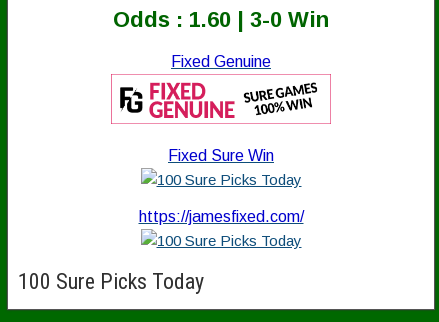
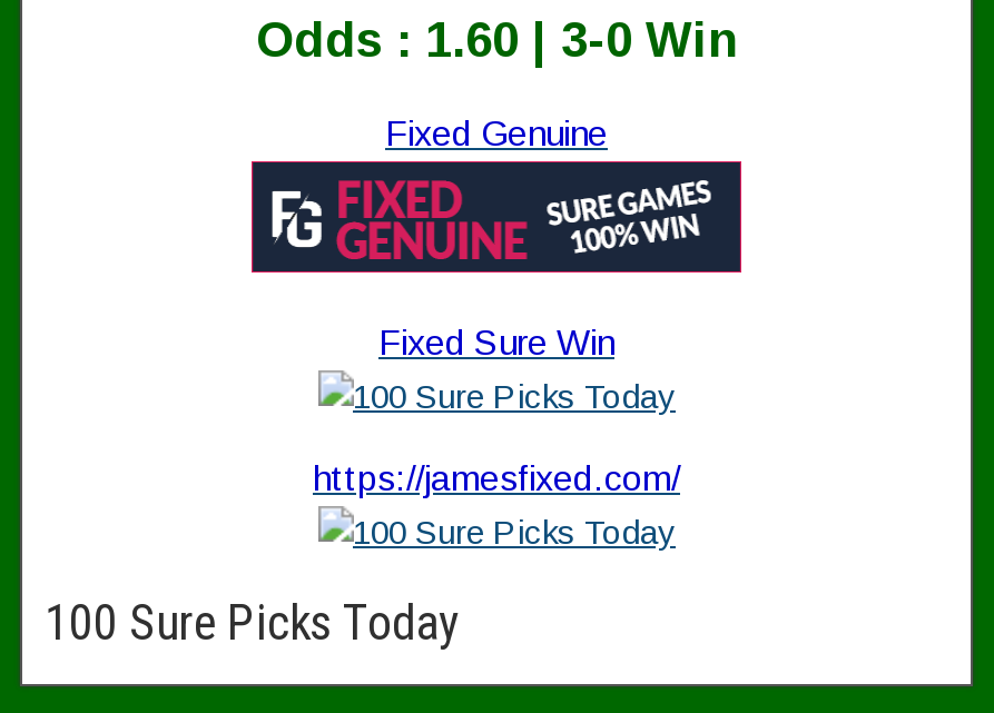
[111,74,331,124] [image] -> [249,159,744,275] [image]

